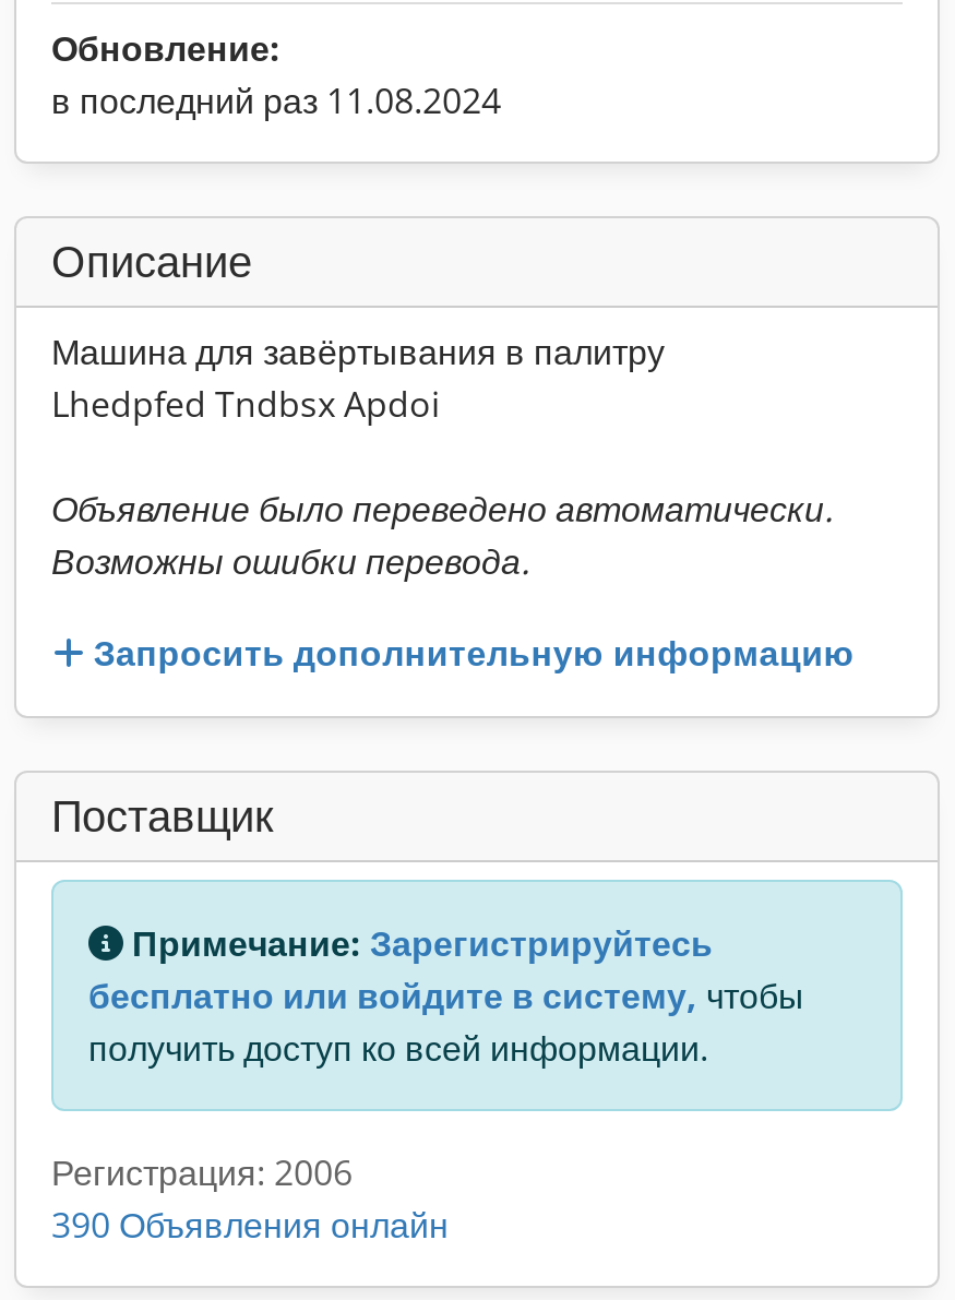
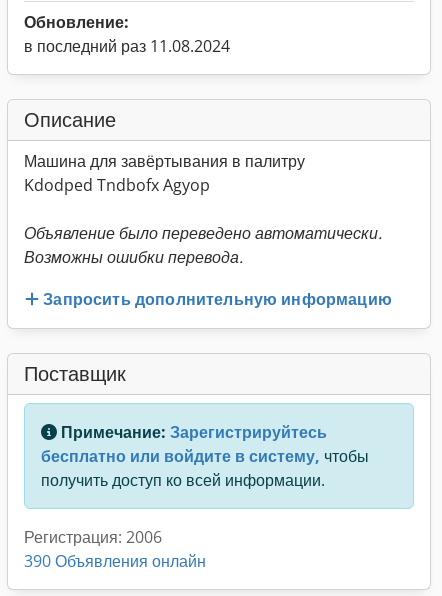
[51,380,440,428] Lhedpfed Tndbsx Apdoi -> [24,174,210,196] Kdodped Tndbofx Agyop

